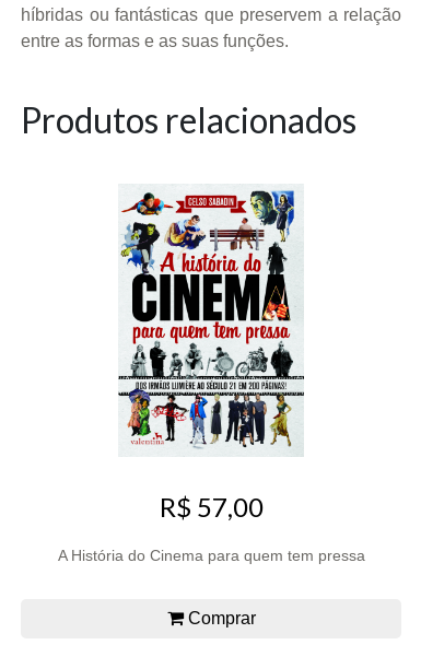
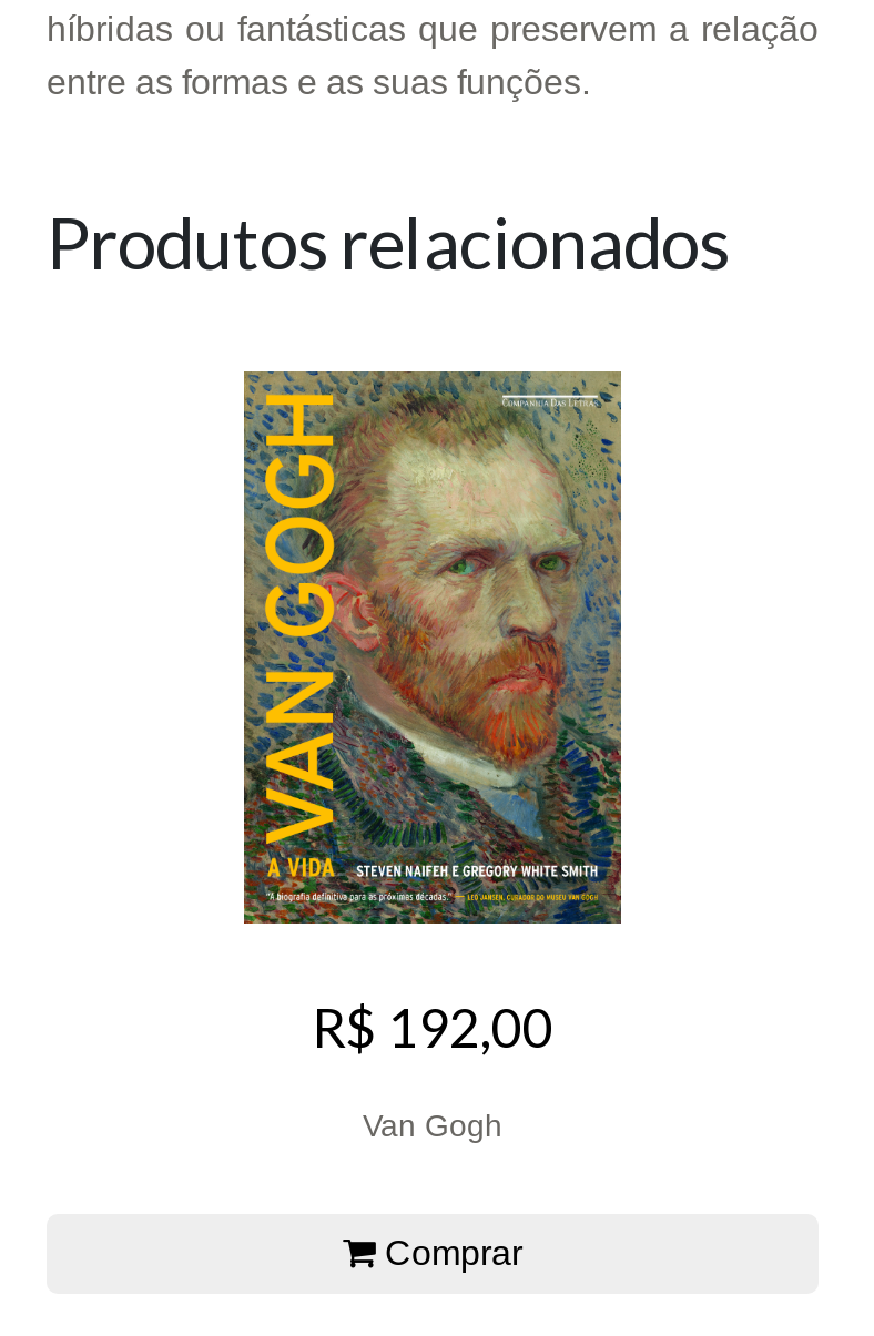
[118,184,304,522] [image] | R$ 57,00 -> [242,369,623,1058] [image] | R$ 192,00
[57,547,365,564] A História do Cinema para quem tem pressa -> [363,1108,502,1143] Van Gogh

